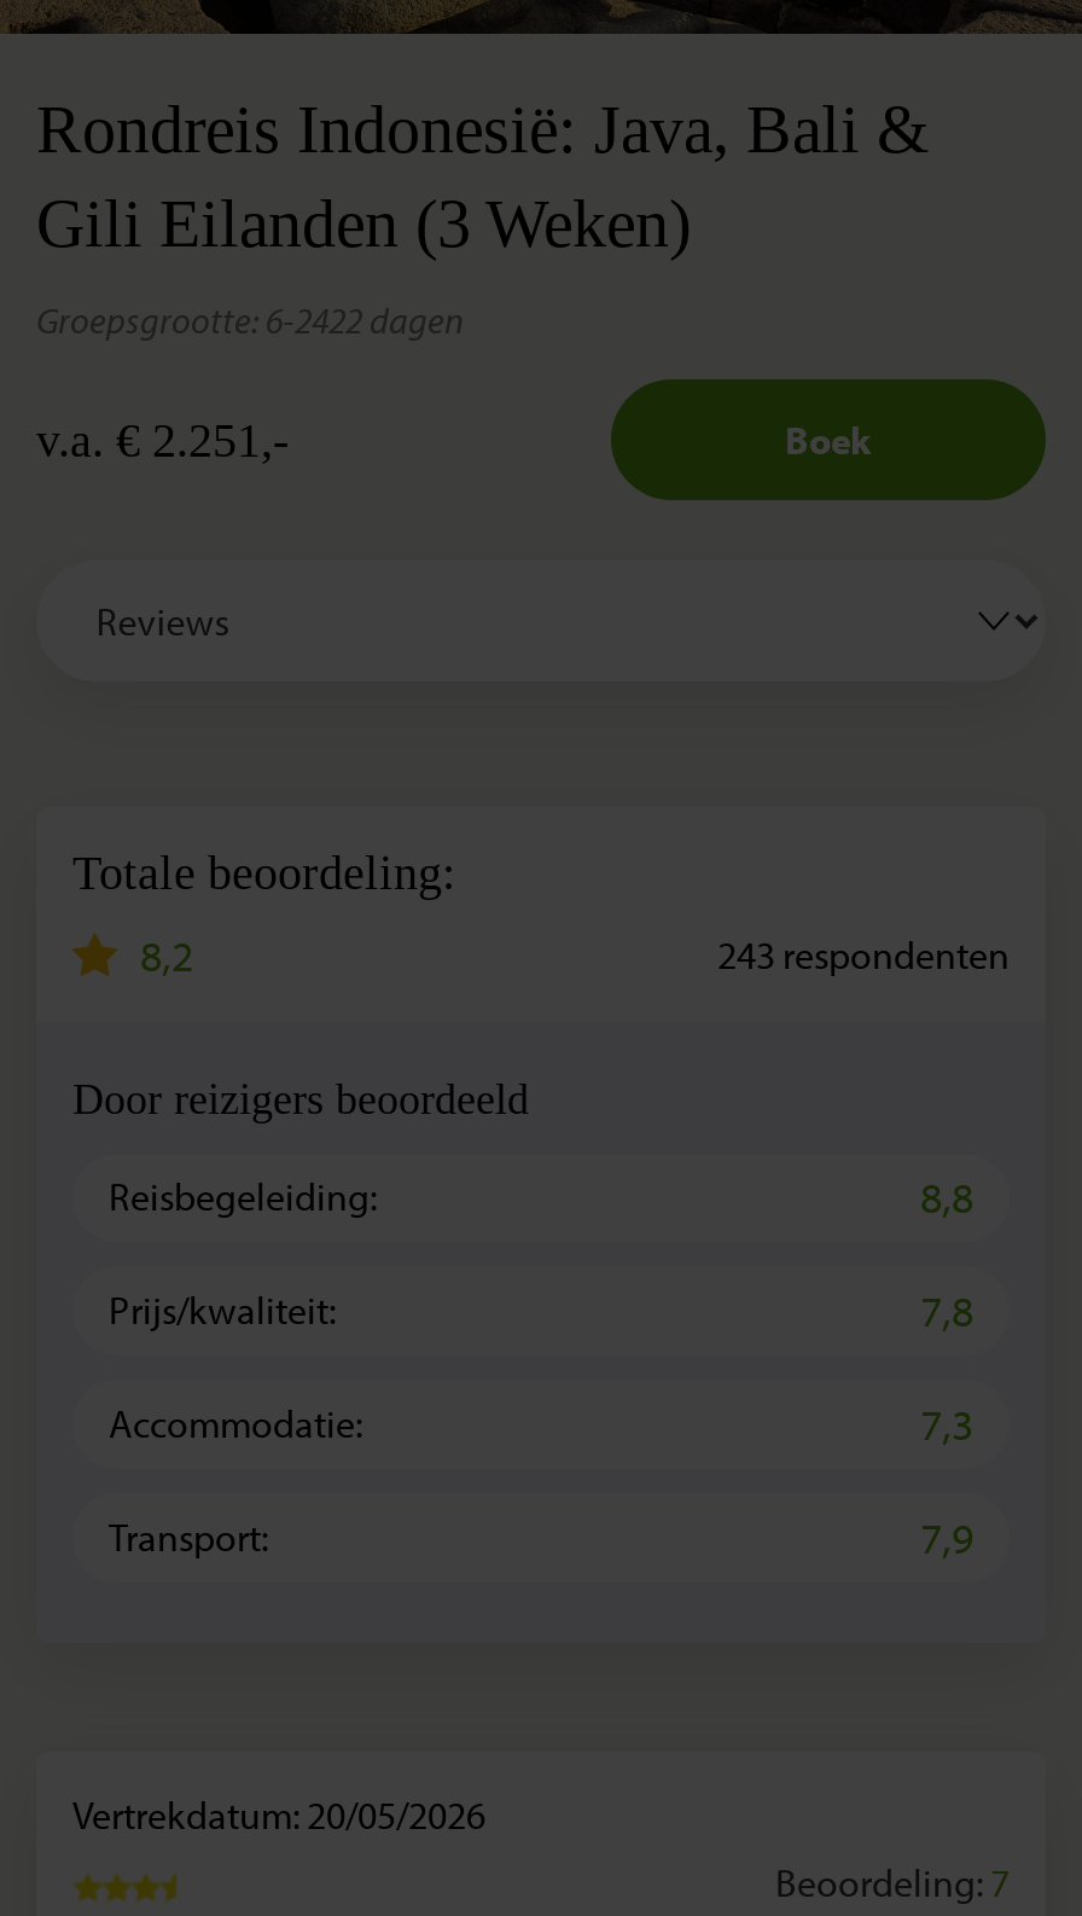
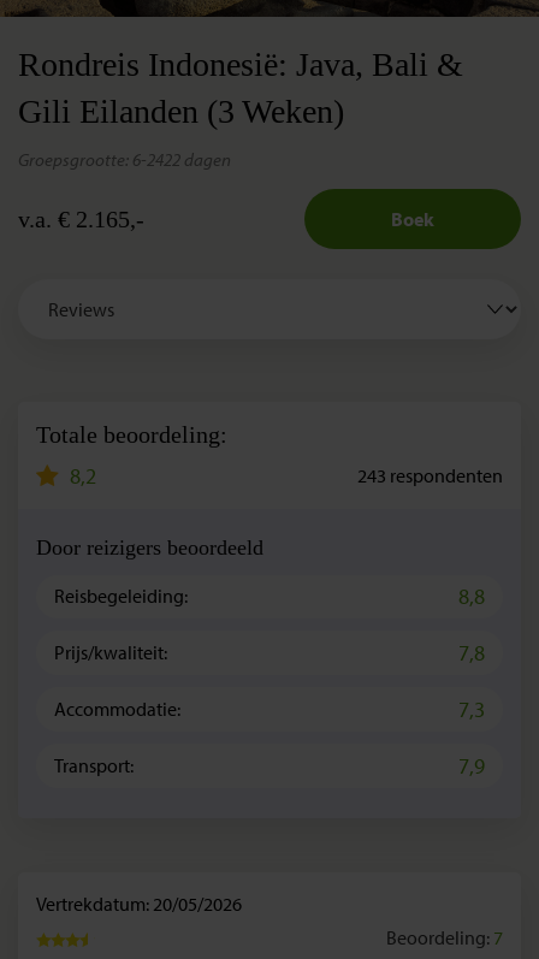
[36,412,290,465] v.a. € 2.251,- -> [18,205,144,232] v.a. € 2.165,-

